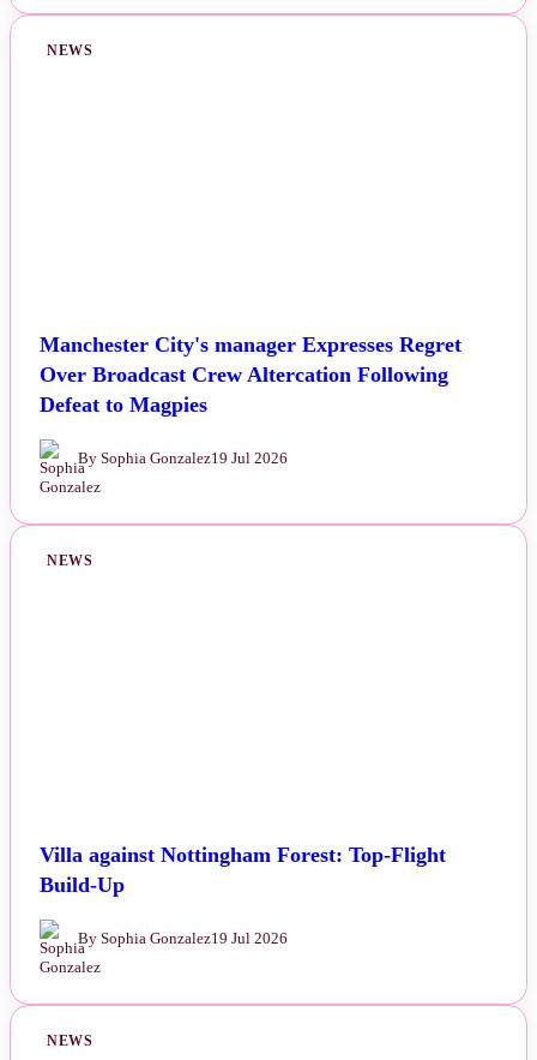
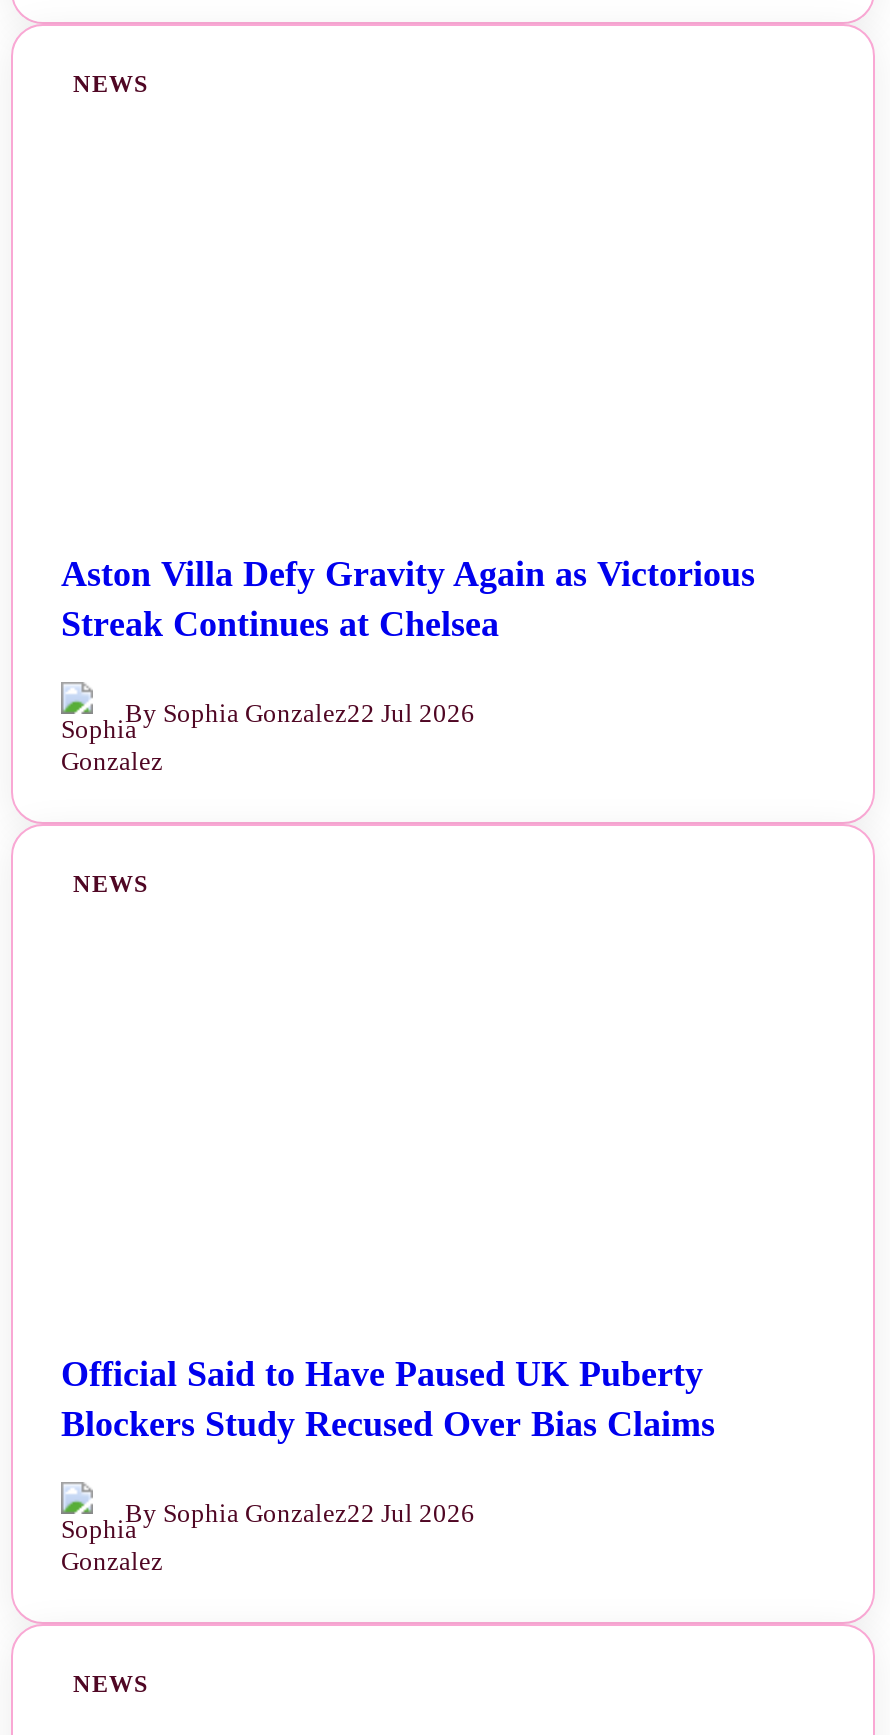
[40,332,461,416] Manchester City's manager Expresses Regret | Over Broadcast Crew Altercation Following | Defeat to Magpies -> [61,553,755,643] Aston Villa Defy Gravity Again as Victorious | Streak Continues at Chelsea
[78,448,288,466] By Sophia Gonzalez19 Jul 2026 -> [125,697,475,727] By Sophia Gonzalez22 Jul 2026
[40,842,446,896] Villa against Nottingham Forest: Top-Flight | Build-Up -> [61,1353,715,1443] Official Said to Have Paused UK Puberty | Blockers Study Recused Over Bias Claims
[78,929,288,947] By Sophia Gonzalez19 Jul 2026 -> [125,1497,475,1527] By Sophia Gonzalez22 Jul 2026

